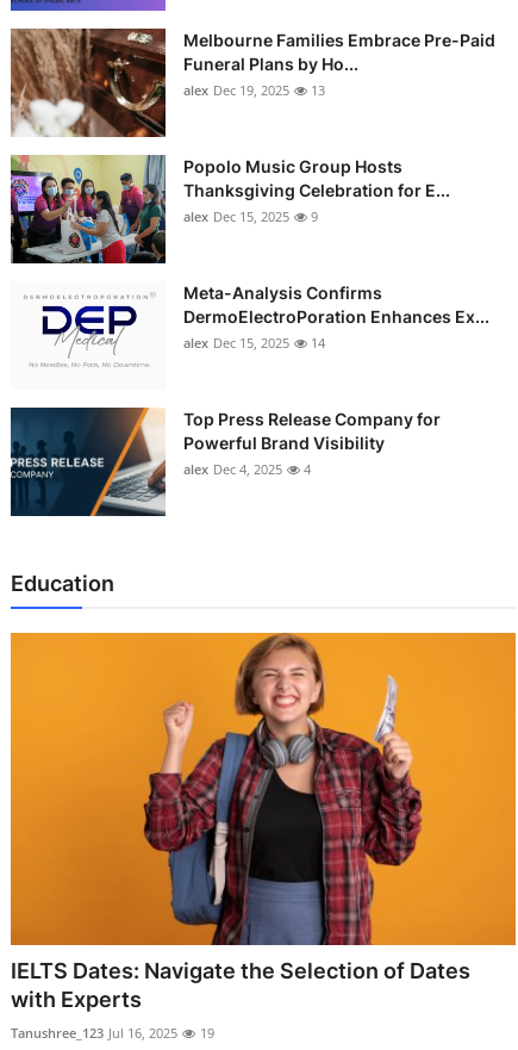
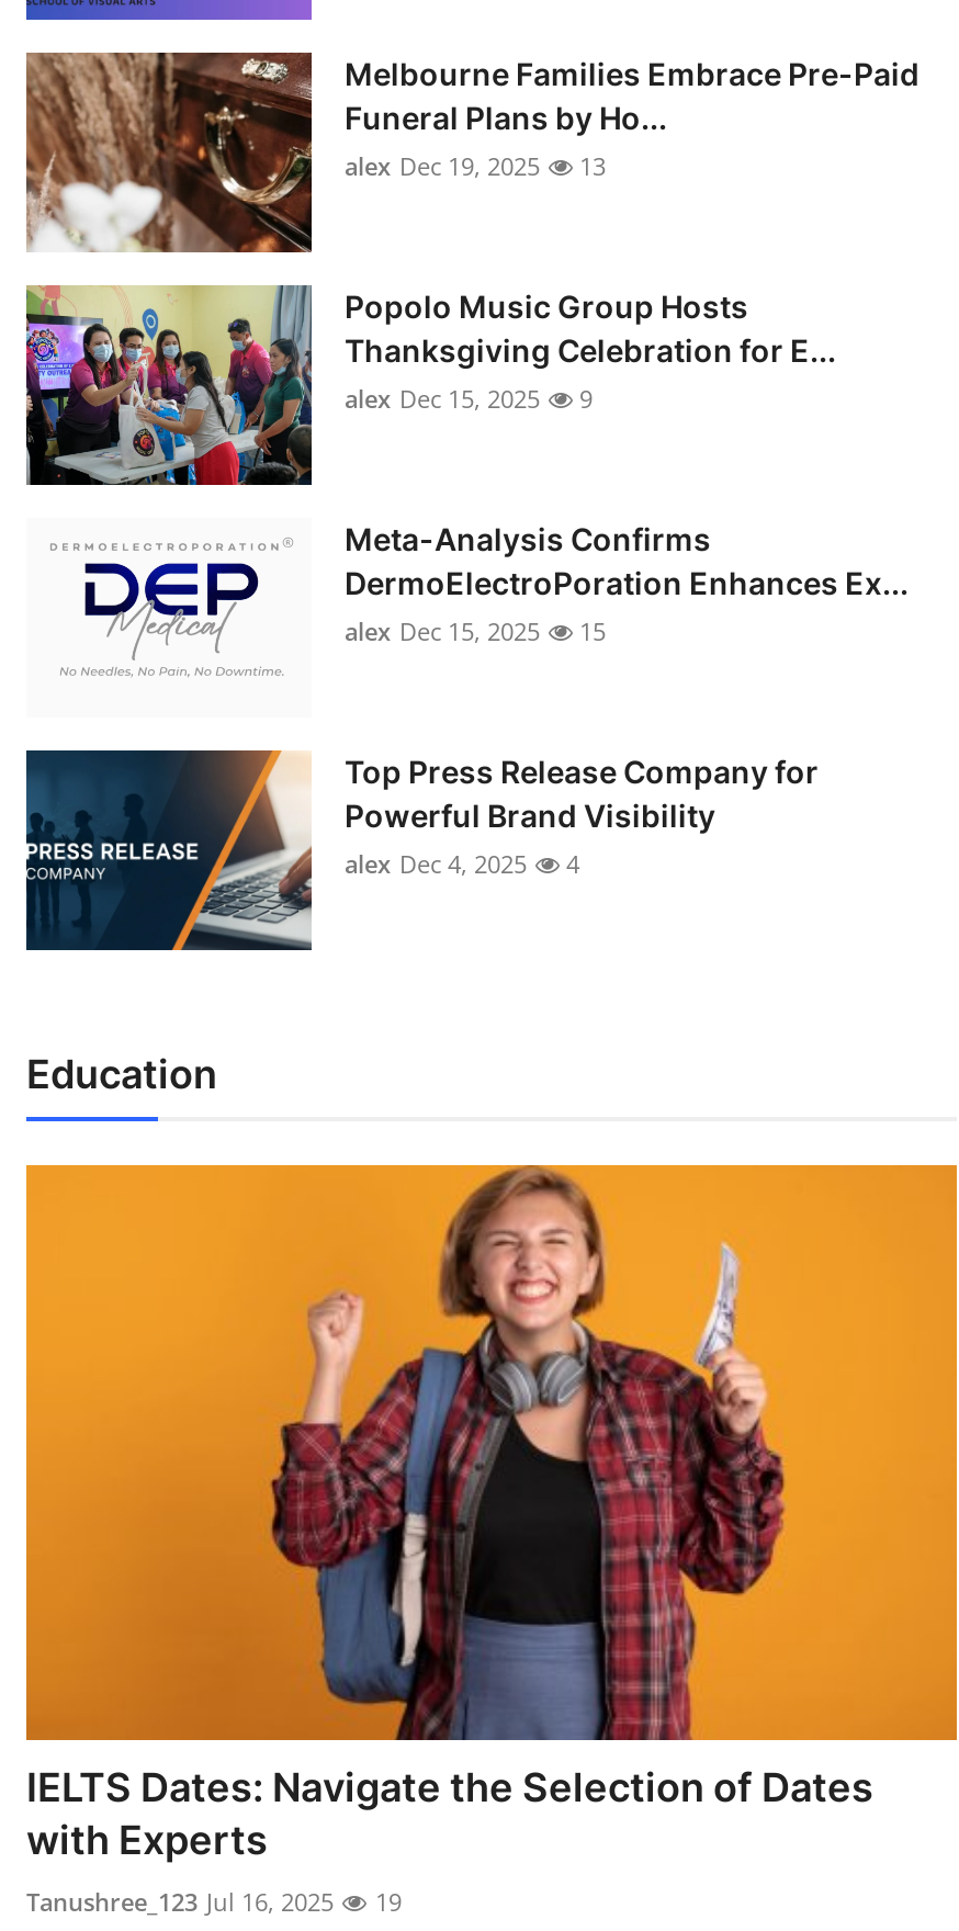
[183,334,325,352] alex Dec 15, 2025 14 -> [345,614,606,647] alex Dec 15, 2025 15

